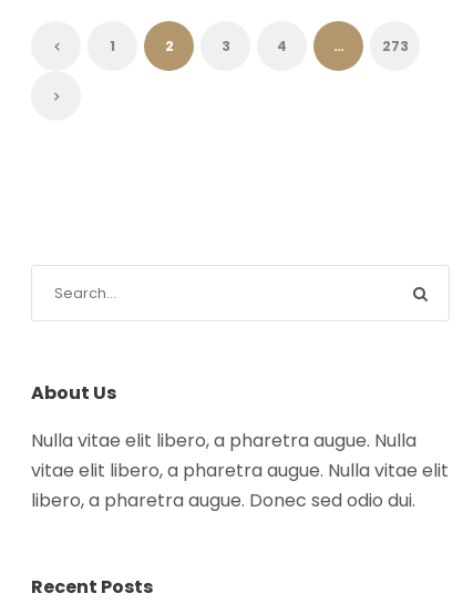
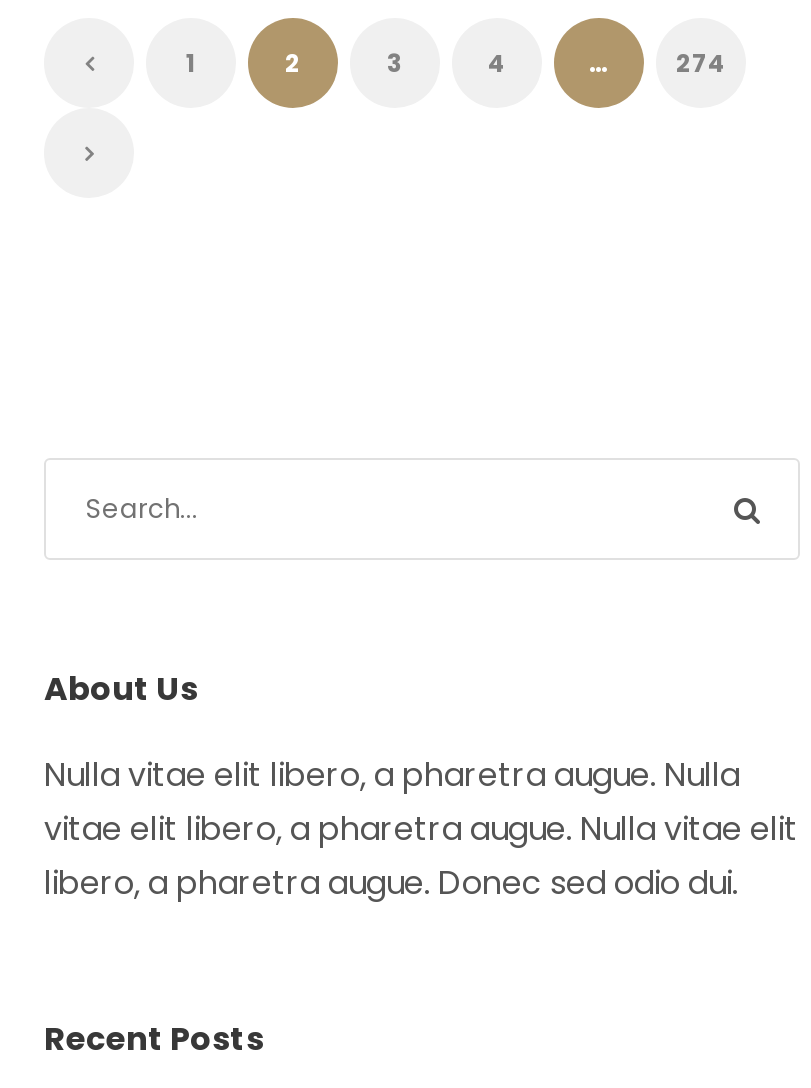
[382,37,408,56] 273 -> [676,47,726,81] 274

